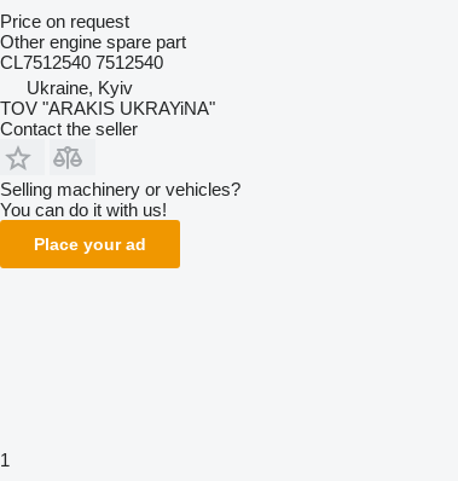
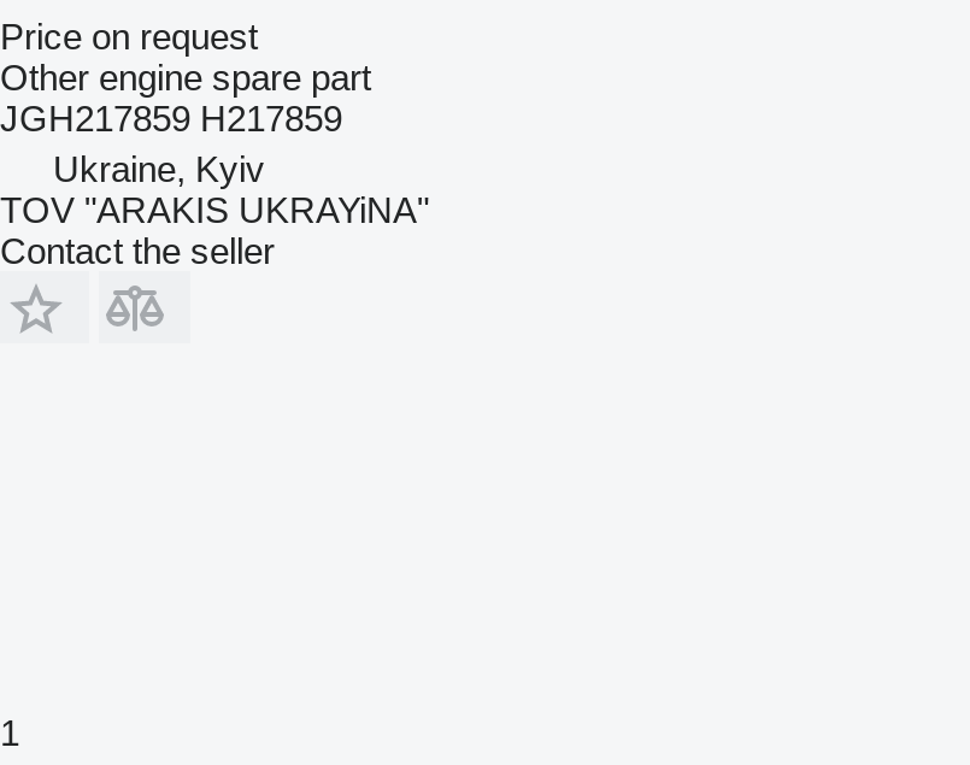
[0,52,163,73] CL7512540 7512540 -> [0,98,342,139] JGH217859 H217859
[0,179,240,254] Selling machinery or vehicles? | You can do it with us! | Place your ad -> none

